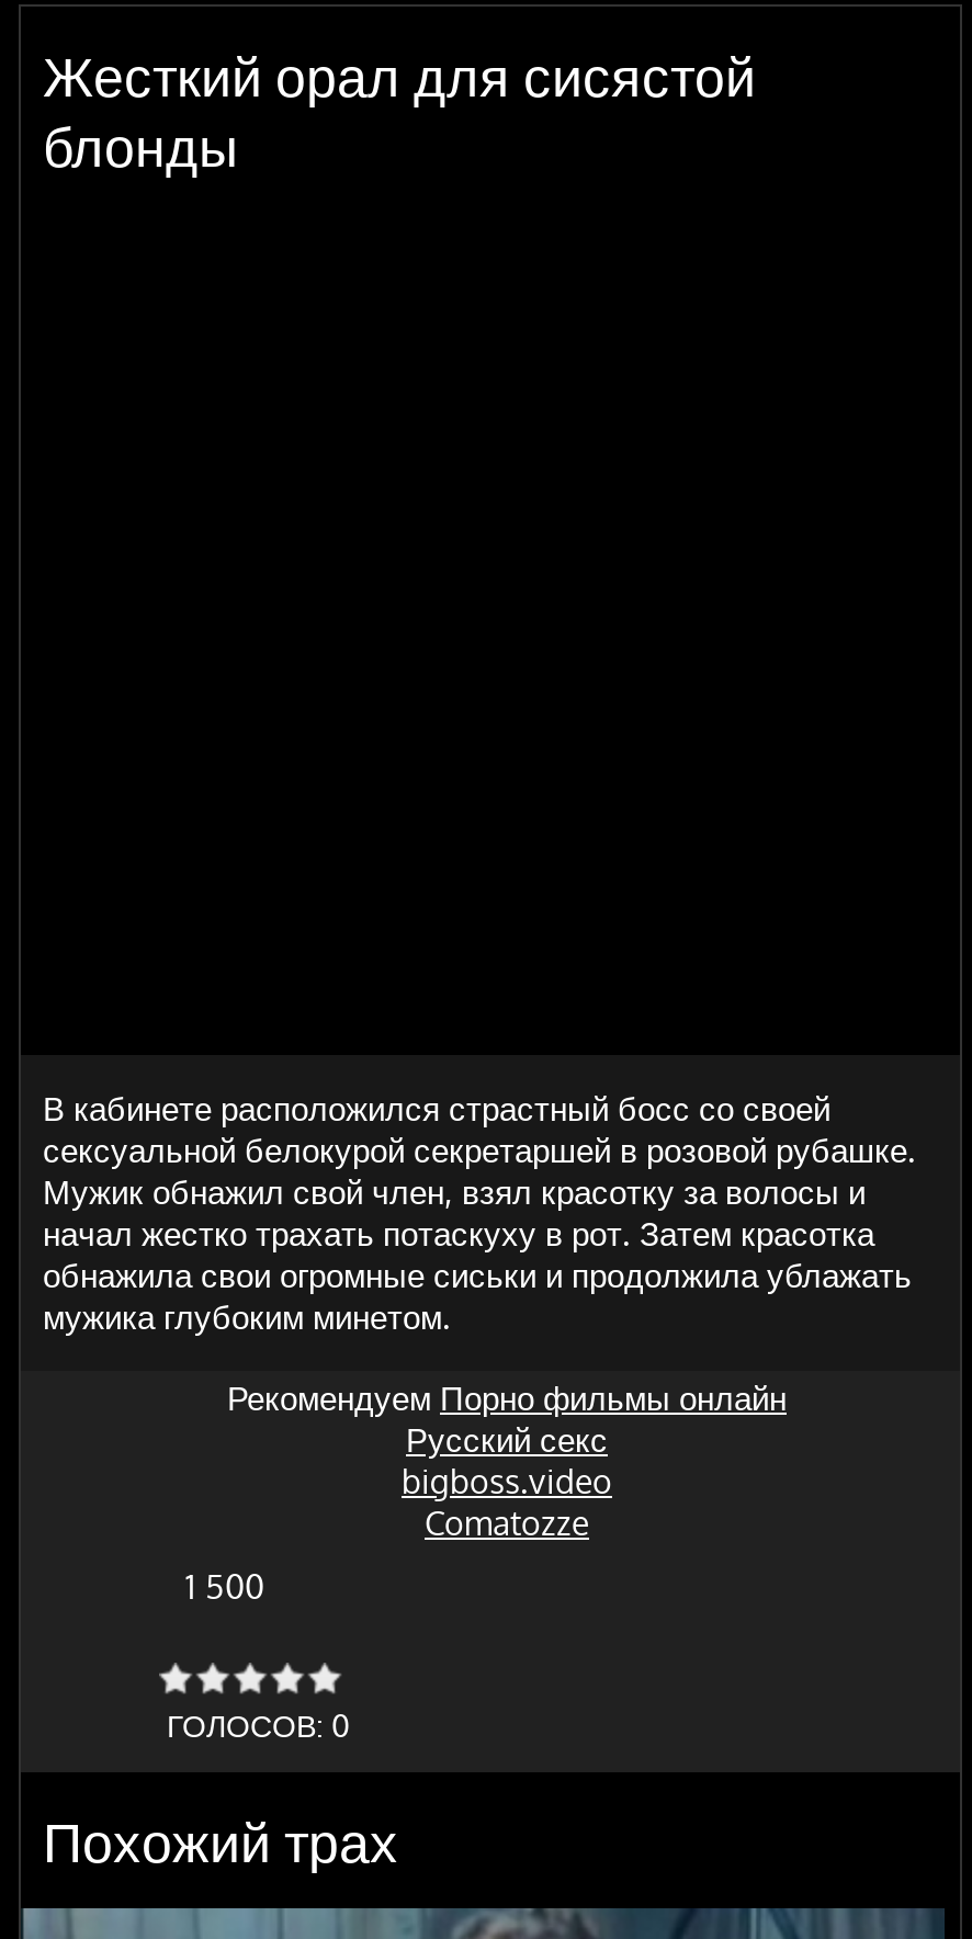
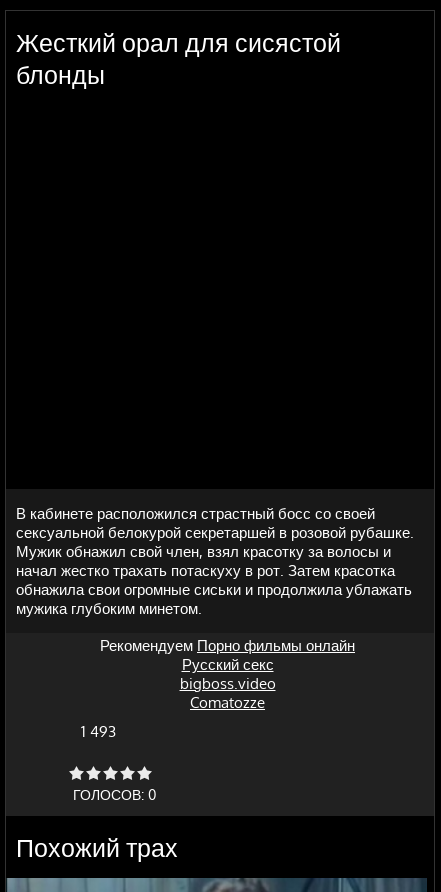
[185,1566,264,1608] 1 500 -> [81,722,116,741] 1 493

